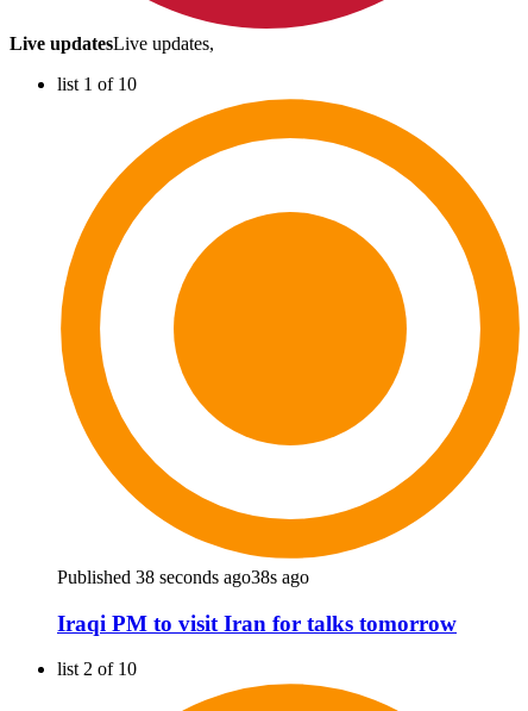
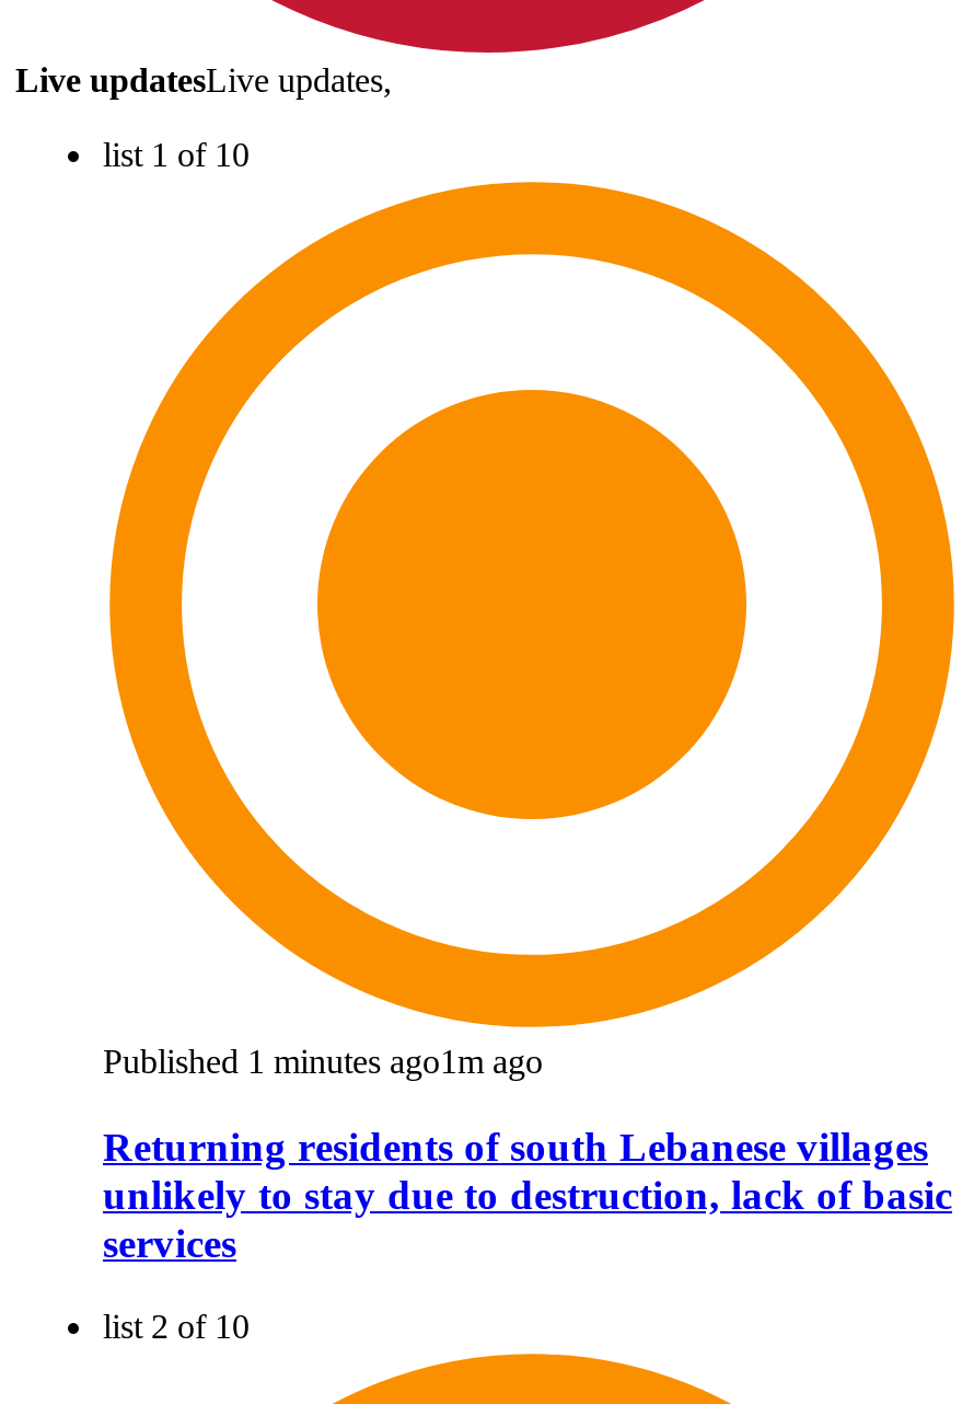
[57,567,309,587] Published 38 seconds ago38s ago -> [103,1042,543,1079] Published 1 minutes ago1m ago
[57,610,457,635] Iraqi PM to visit Iran for talks tomorrow -> [103,1123,952,1265] Returning residents of south Lebanese villages | unlikely to stay due to destruction, lack of basic | services

